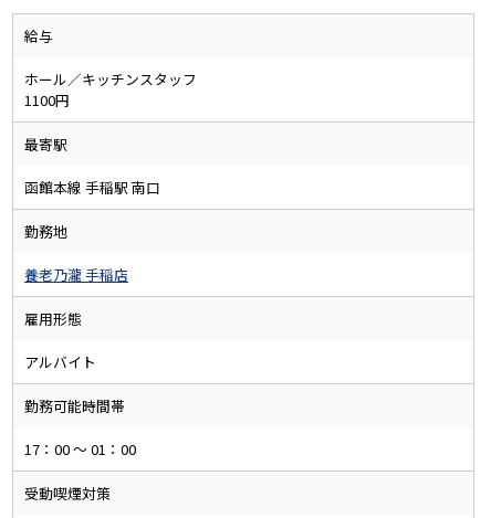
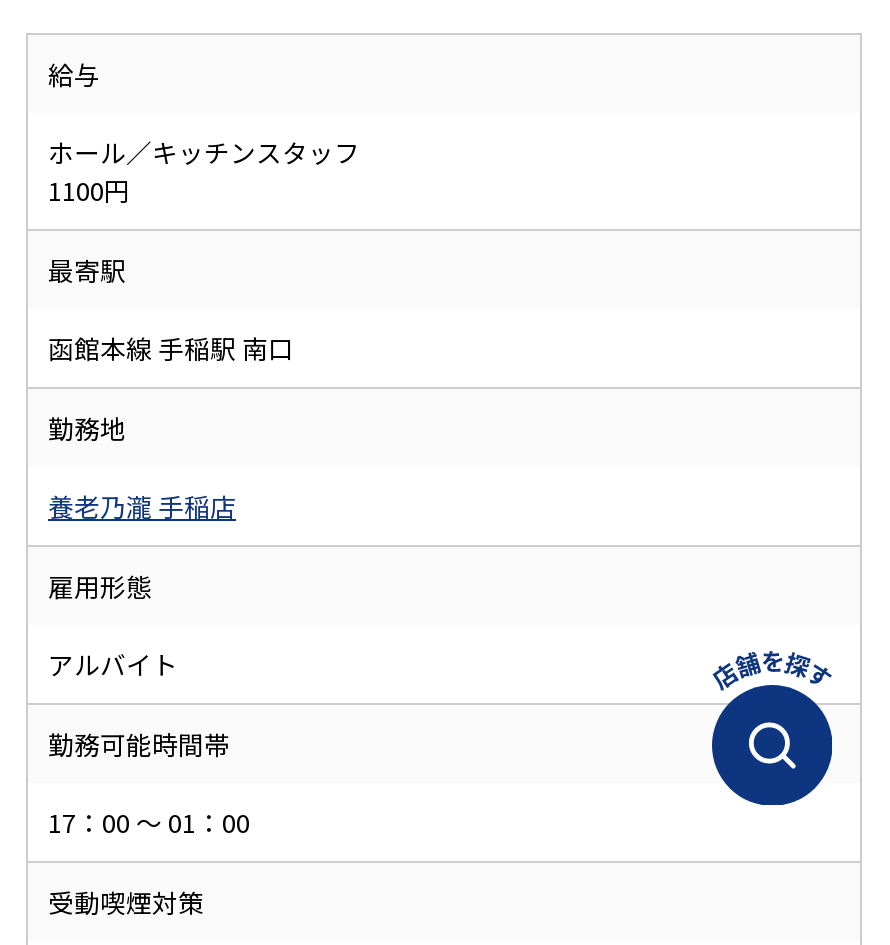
none -> [710,649,834,807] [image]

